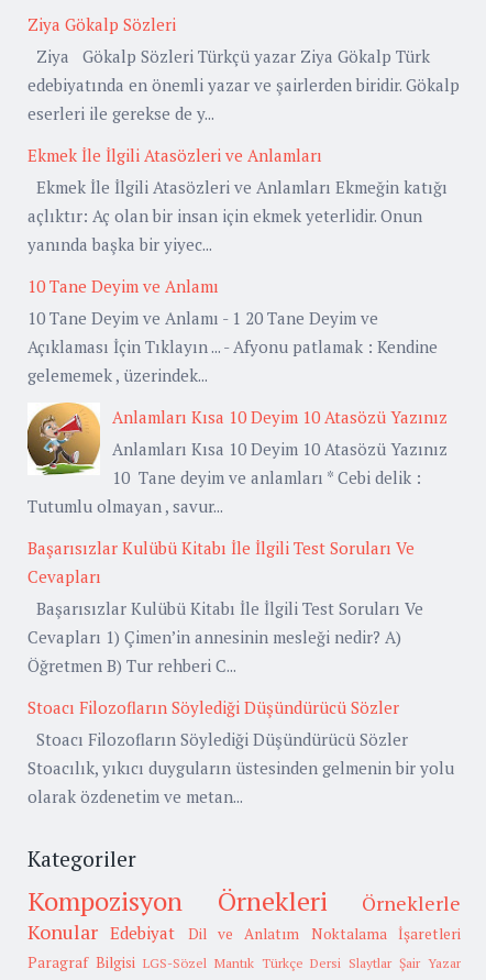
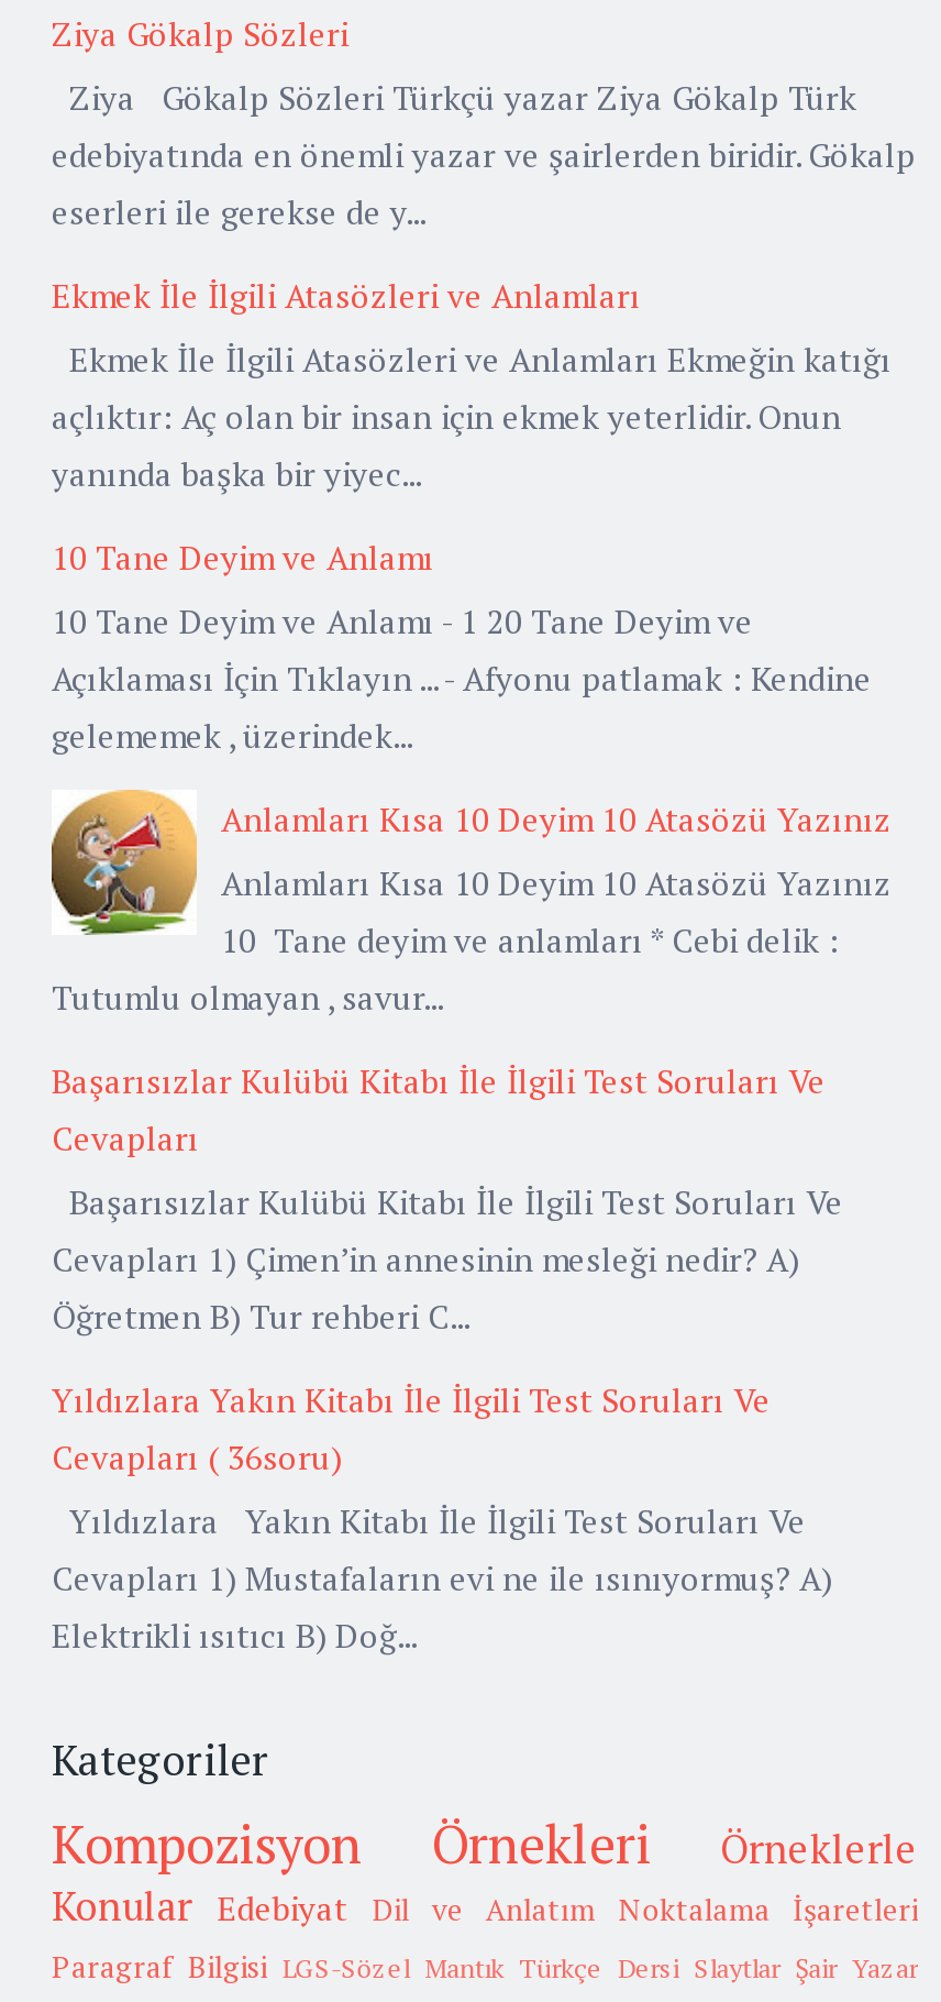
[27,696,454,807] Stoacı Filozofların Söylediği Düşündürücü Sözler | Stoacı Filozofların Söylediği Düşündürücü Sözler | Stoacılık, yıkıcı duyguların üstesinden gelmenin bir yolu | olarak özdenetim ve metan... -> [52,1377,832,1656] Yıldızlara Yakın Kitabı İle İlgili Test Soruları Ve | Cevapları ( 36soru) | Yıldızlara Yakın Kitabı İle İlgili Test Soruları Ve | Cevapları 1) Mustafaların evi ne ile ısınıyormuş? A) | Elektrikli ısıtıcı B) Doğ...

